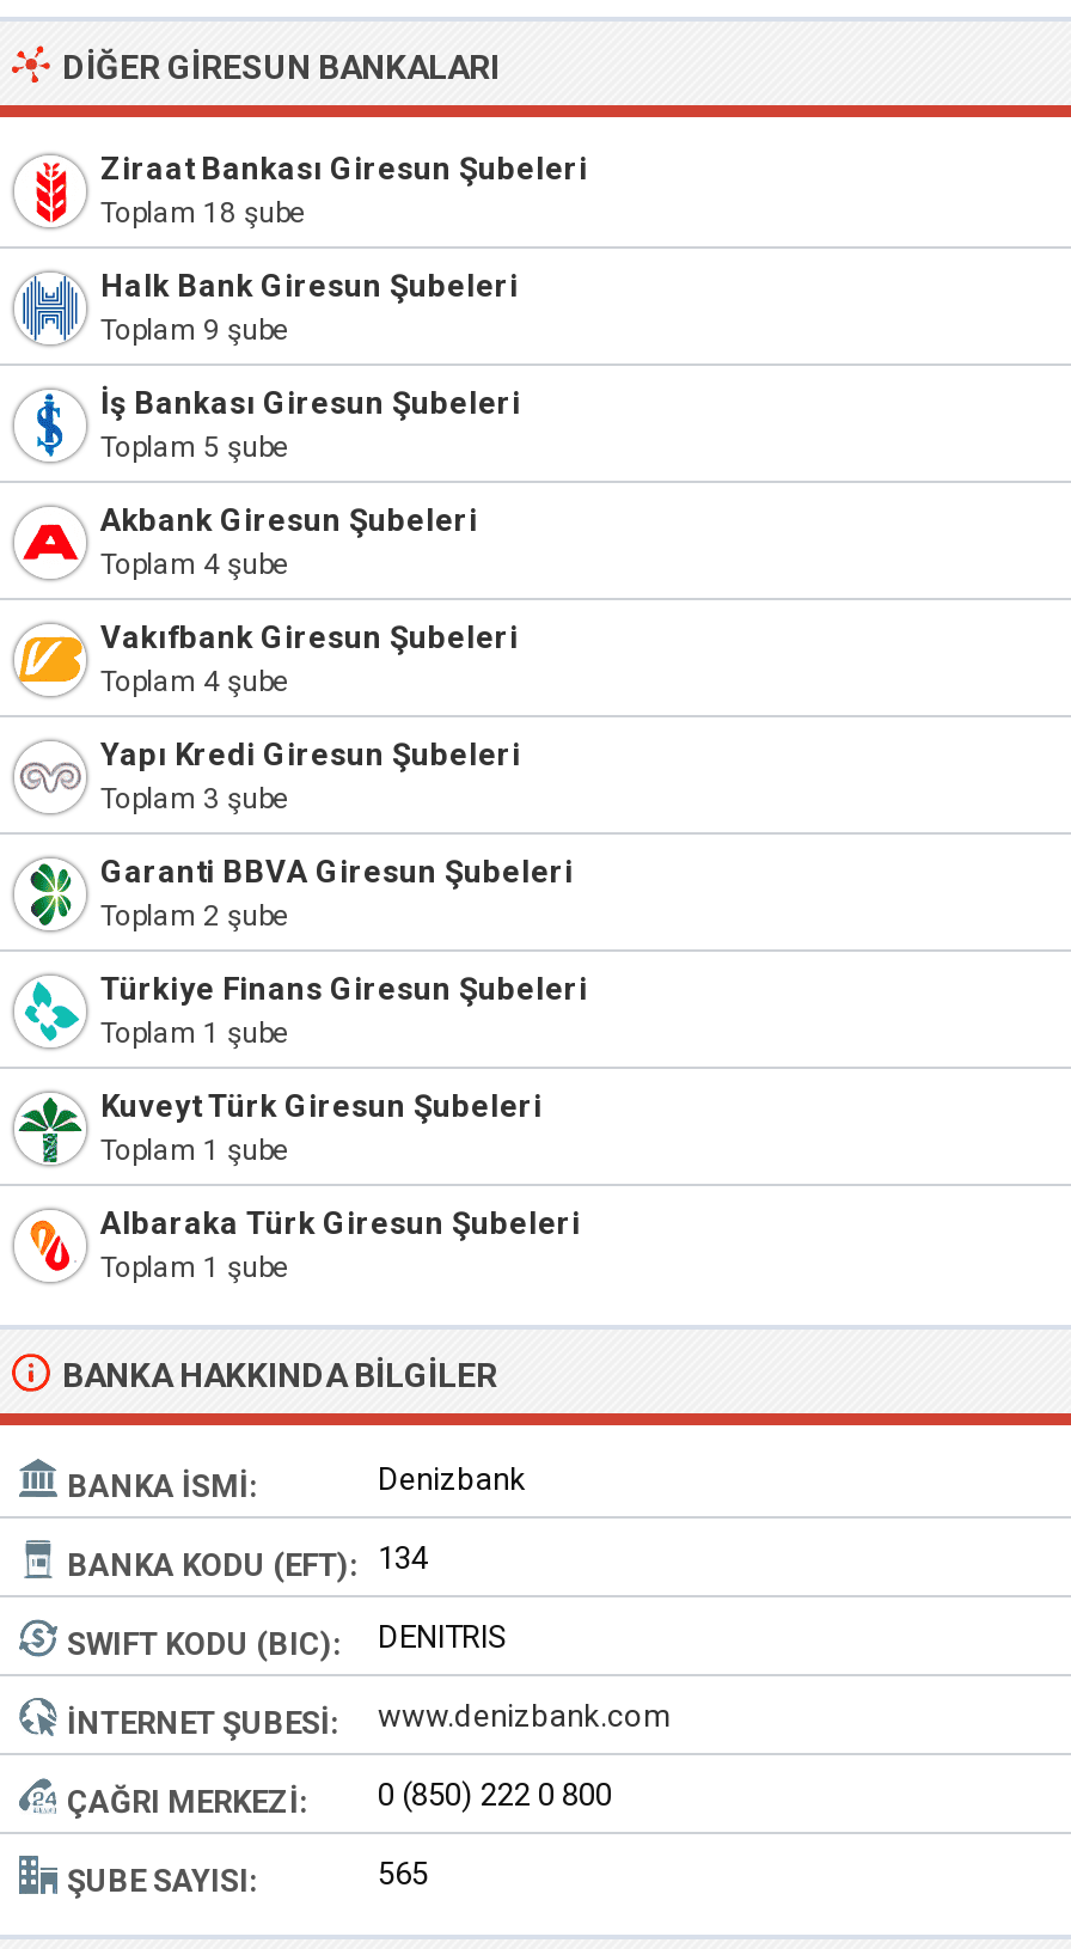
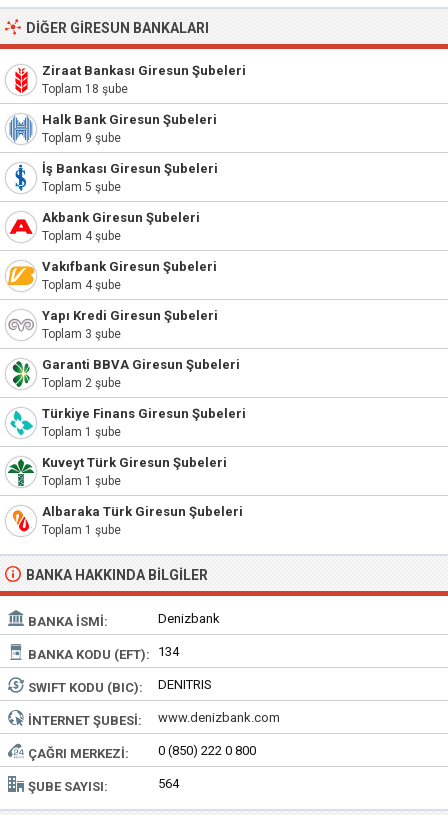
[378,1856,428,1892] 565 -> [158,776,179,791] 564

